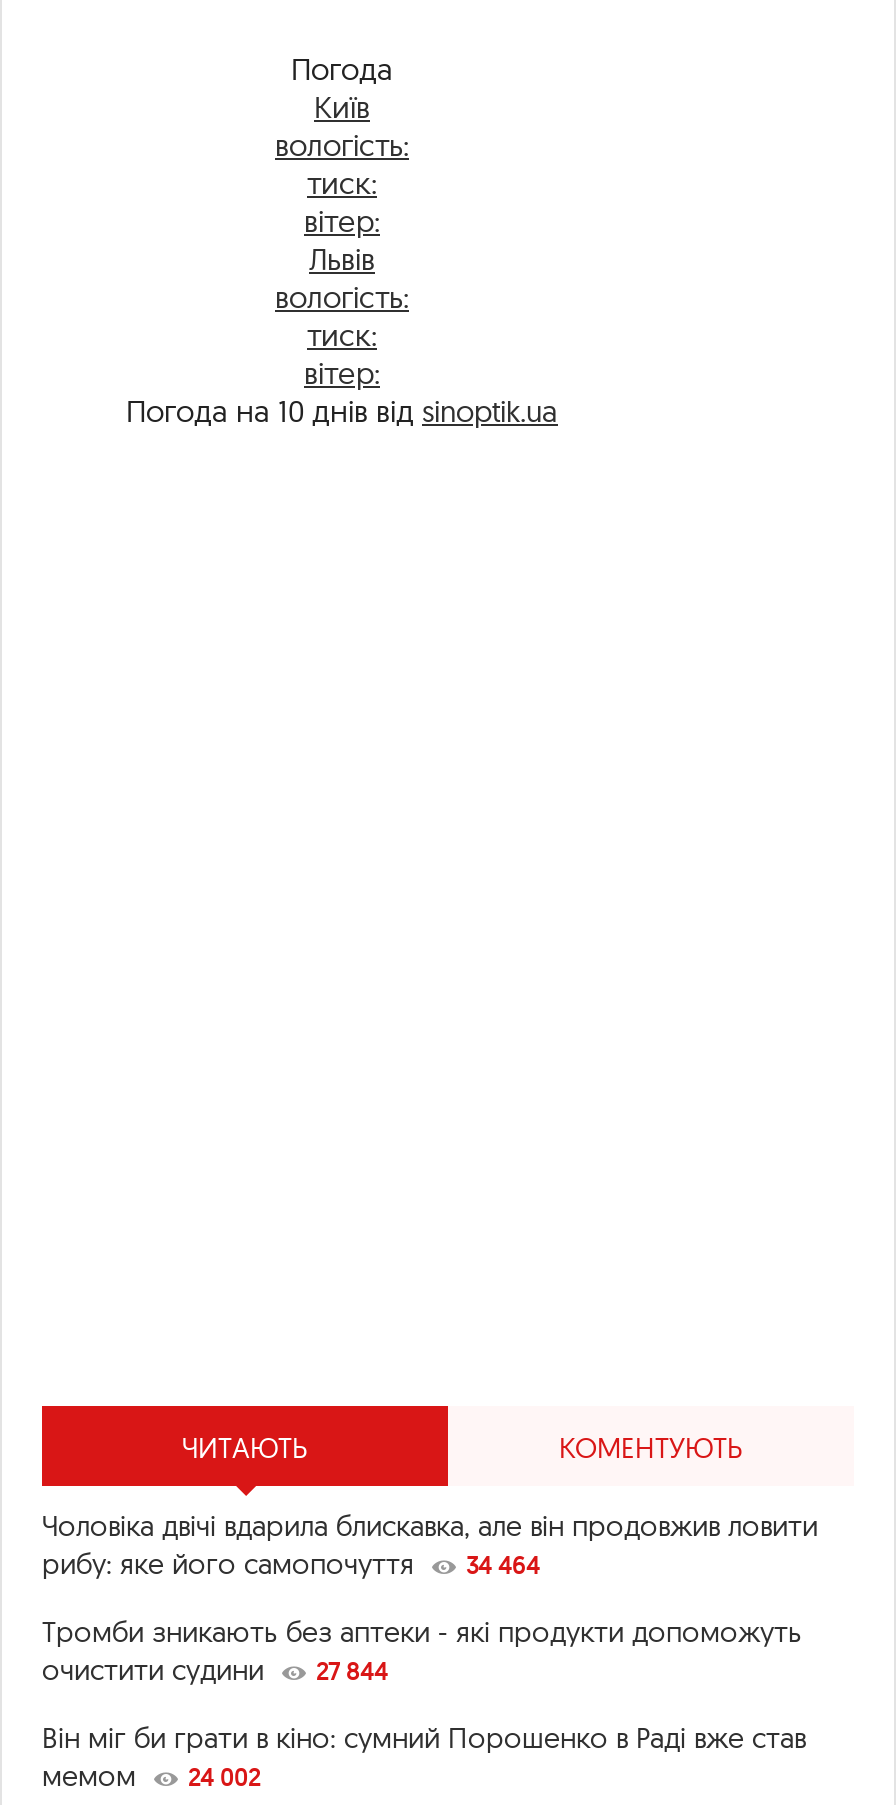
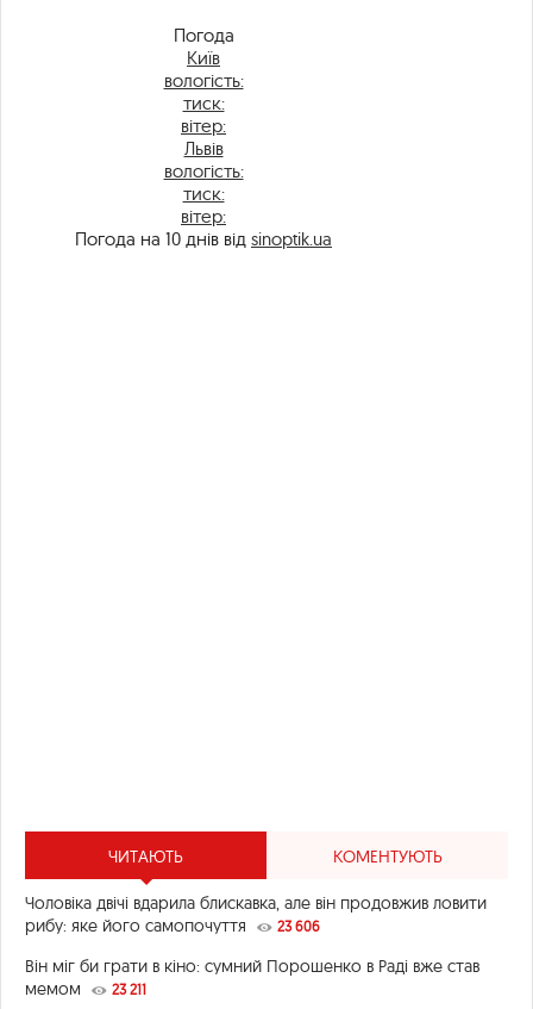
[42,1549,802,1687] 34 464 | Тромби зникають без аптеки - які продукти допоможуть | очистити судини | 27 844 -> [277,917,320,935] 23 606
[42,1757,260,1793] мемом 24 002 -> [25,978,146,999] мемом 23 211

